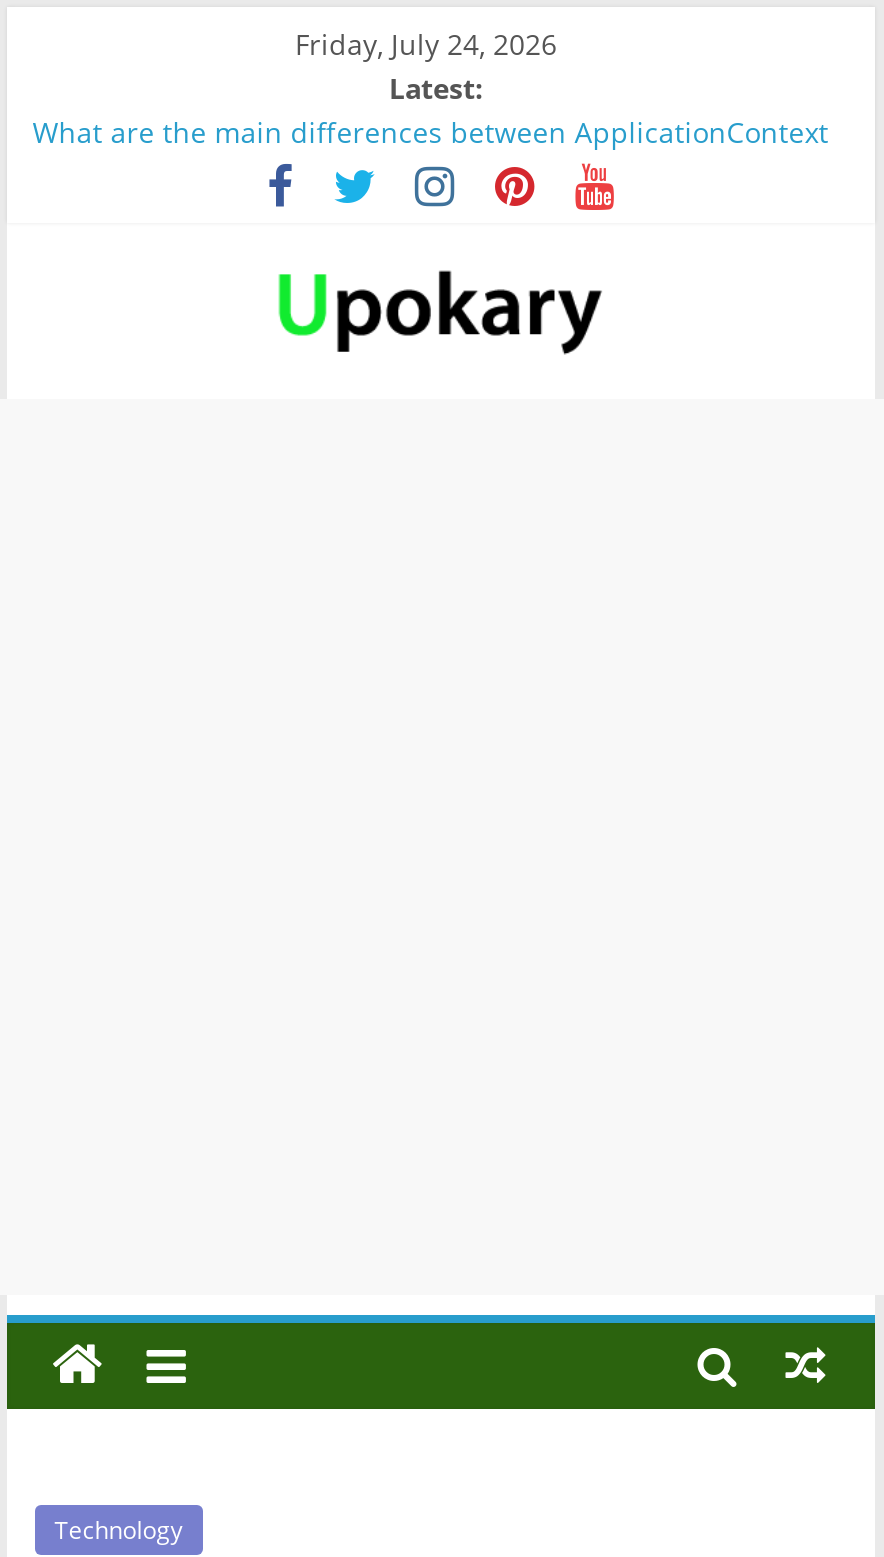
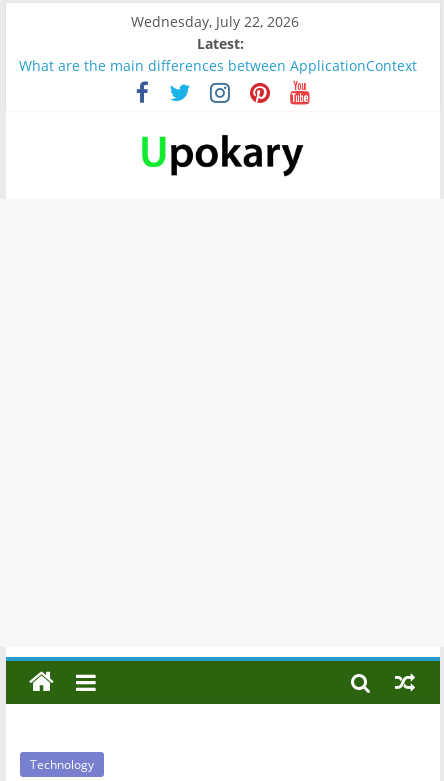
[295,25,557,63] Friday, July 24, 2026 -> [131,12,299,31] Wednesday, July 22, 2026

